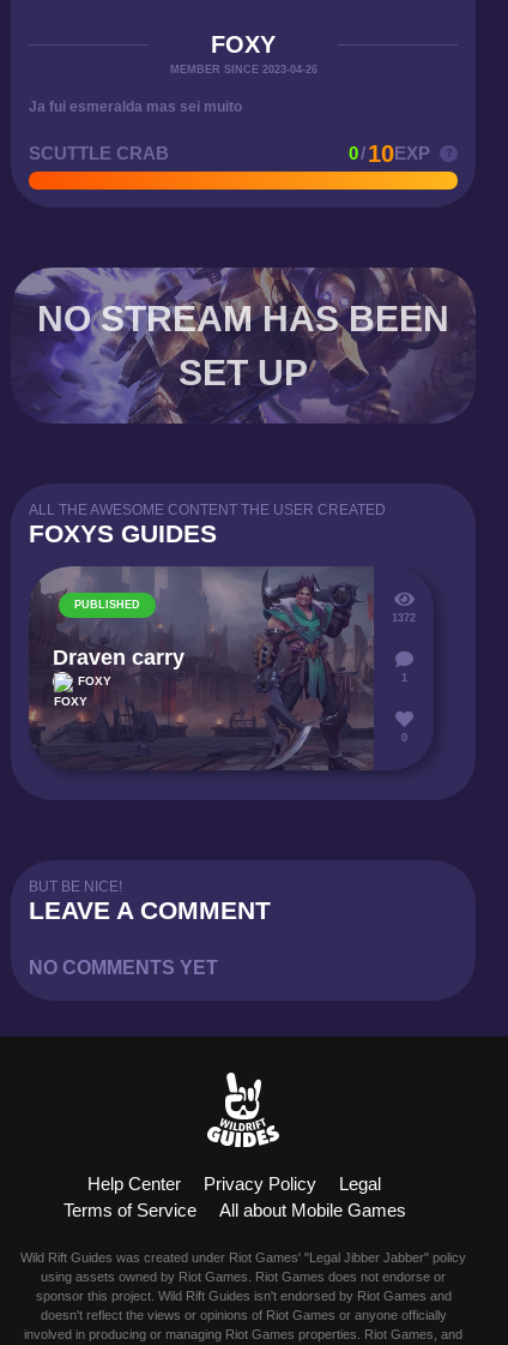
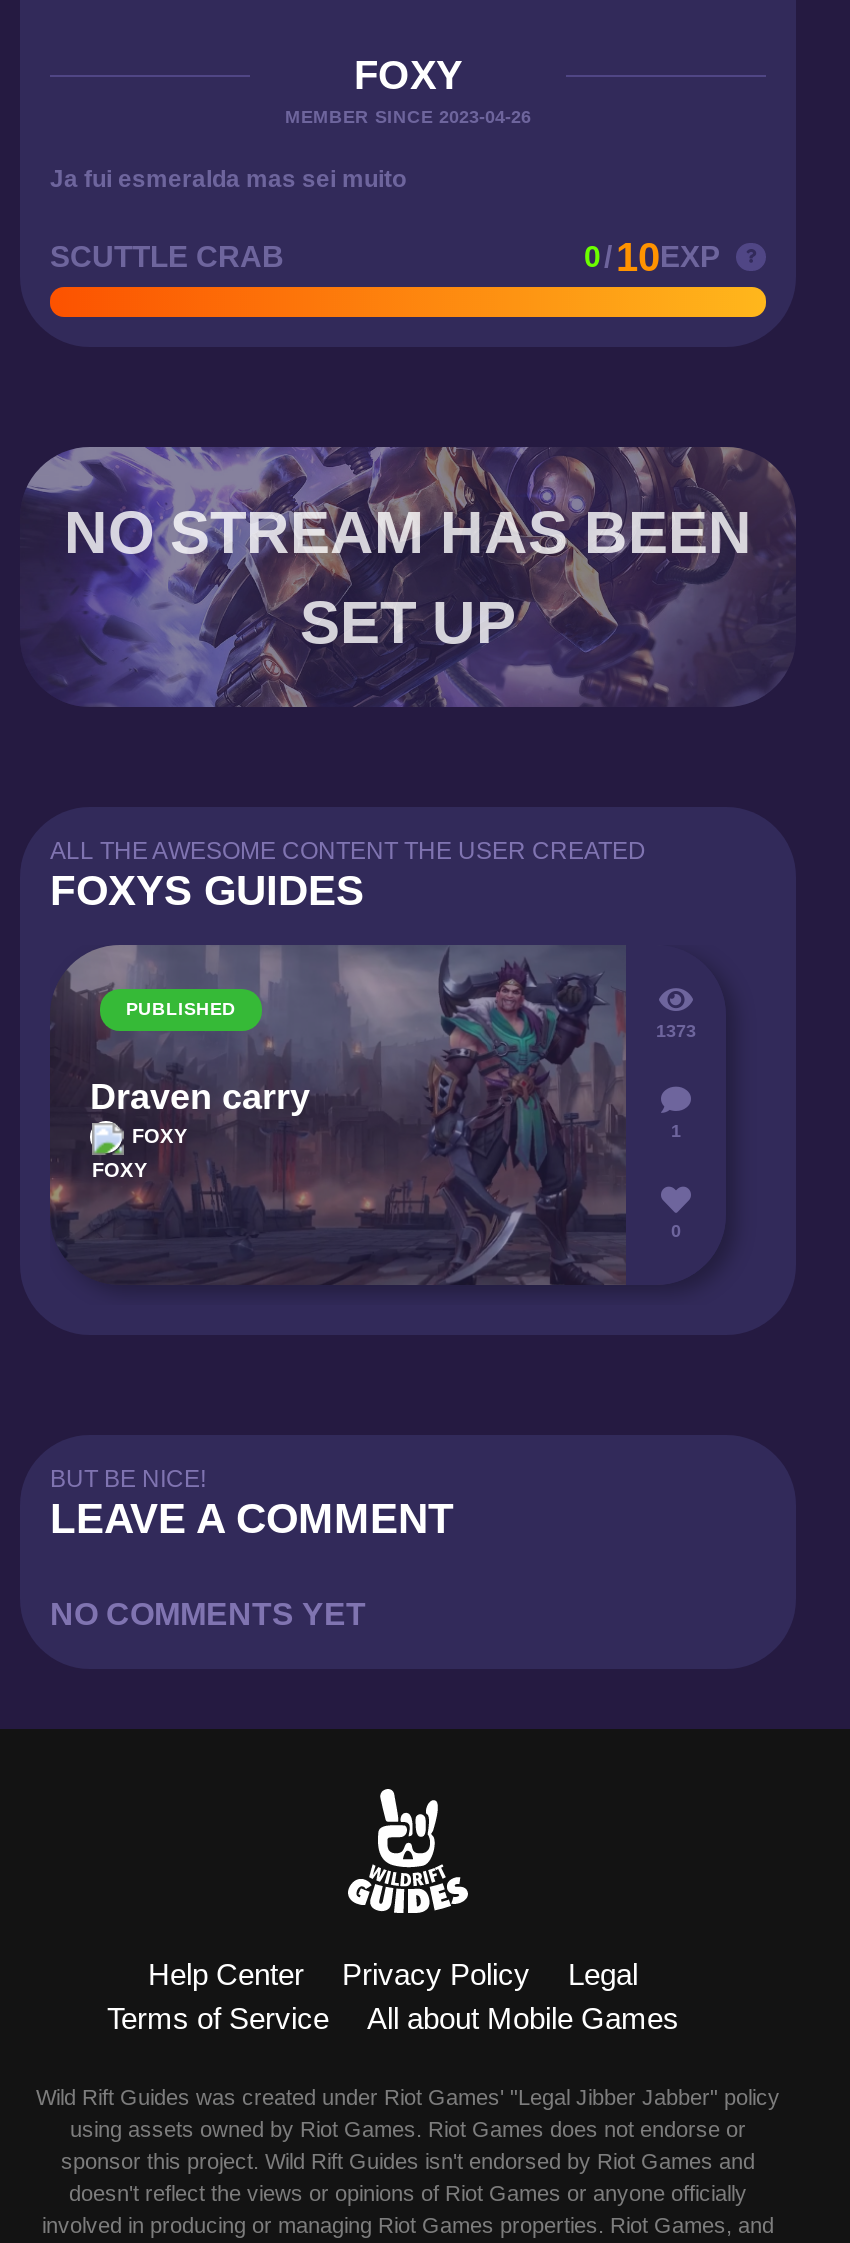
[392,612,416,624] 1372 -> [656,1021,696,1041] 1373

